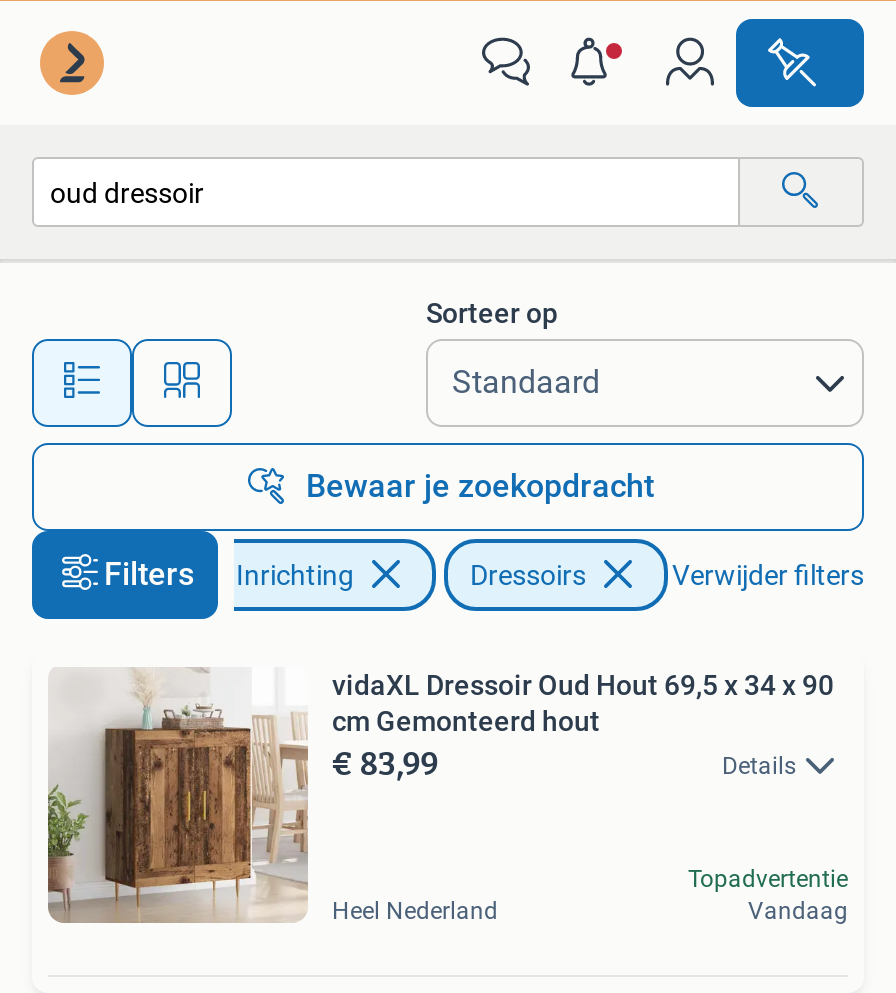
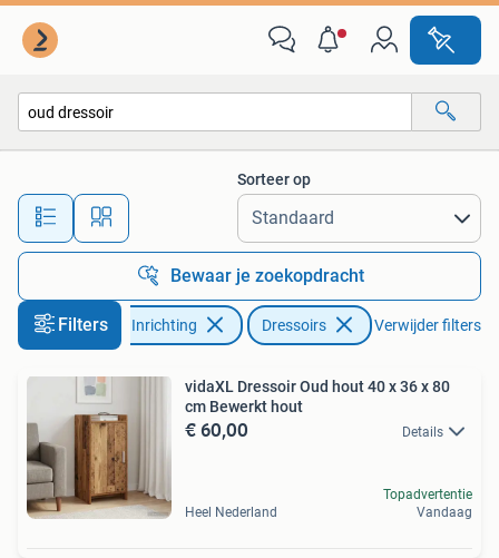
[48,669,834,923] [image] | vidaXL Dressoir Oud Hout 69,5 x 34 x 90 -> [27,376,450,518] [image] | vidaXL Dressoir Oud hout 40 x 36 x 80
[332,705,600,737] cm Gemonteerd hout -> [185,398,303,415] cm Bewerkt hout
[332,735,438,789] € 83,99 -> [185,414,248,444] € 60,00

